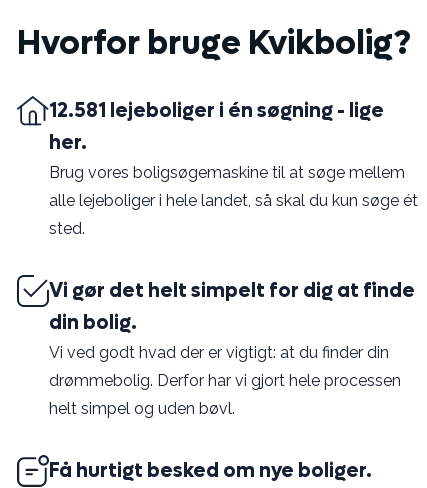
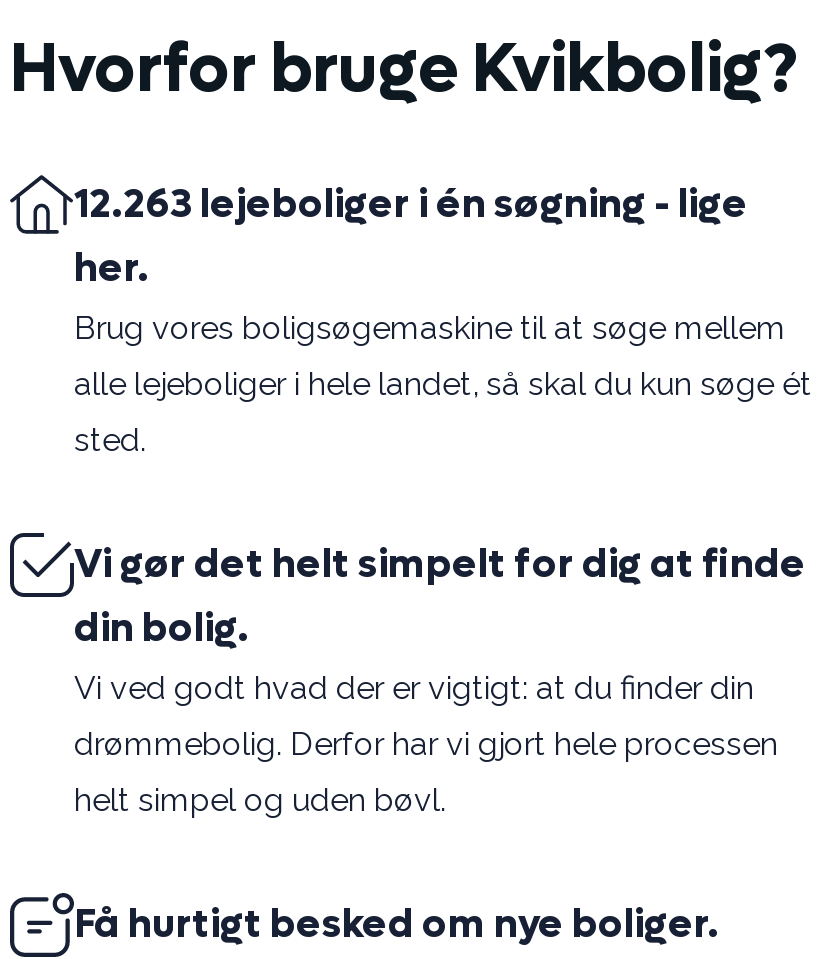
[49,98,384,124] 12.581 lejeboliger i én søgning - lige -> [74,179,748,231] 12.263 lejeboliger i én søgning - lige

